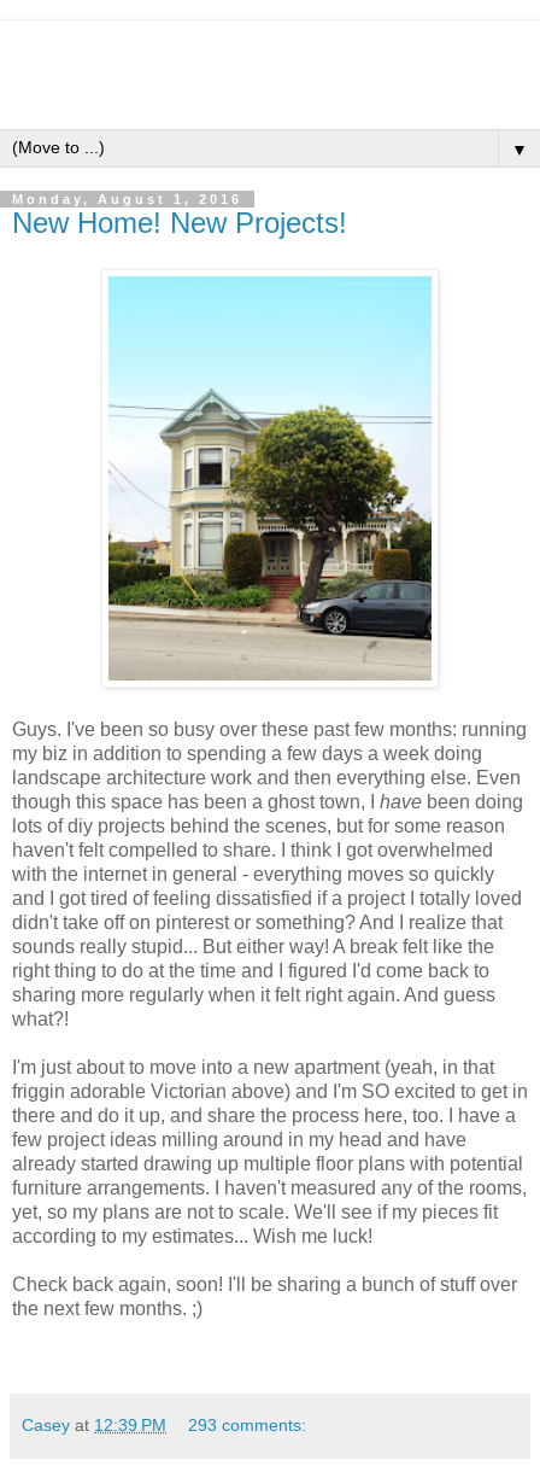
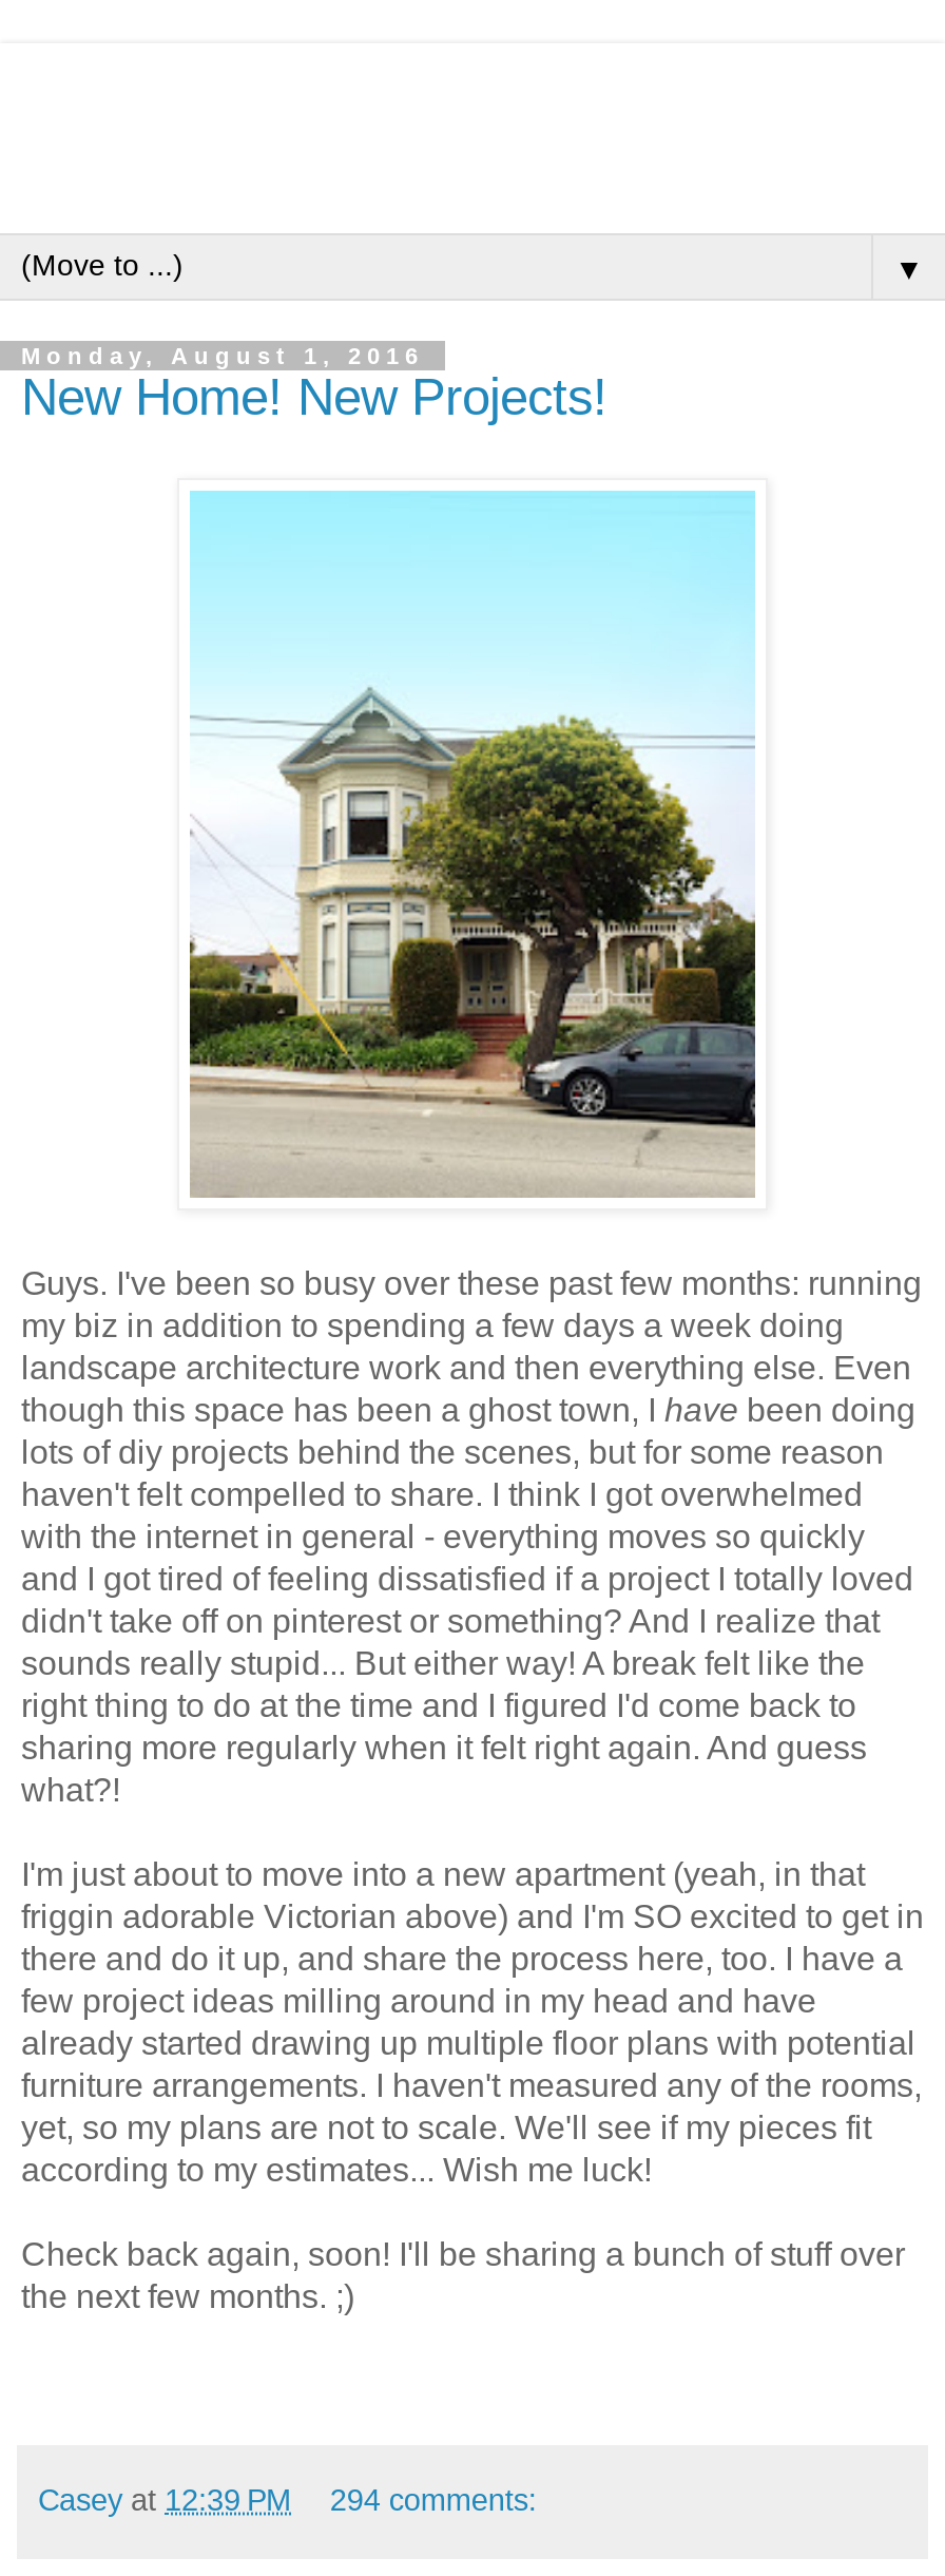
[22,1415,307,1434] Casey at 12:39 PM 293 comments: -> [38,2483,537,2516] Casey at 12:39 PM 294 comments:

